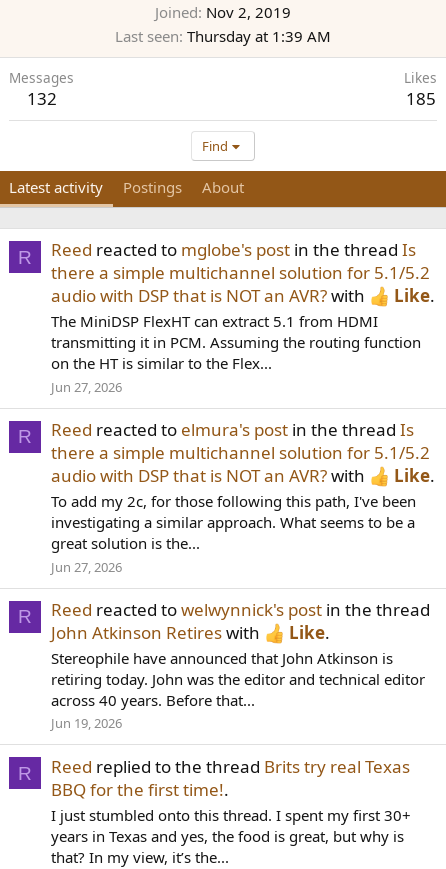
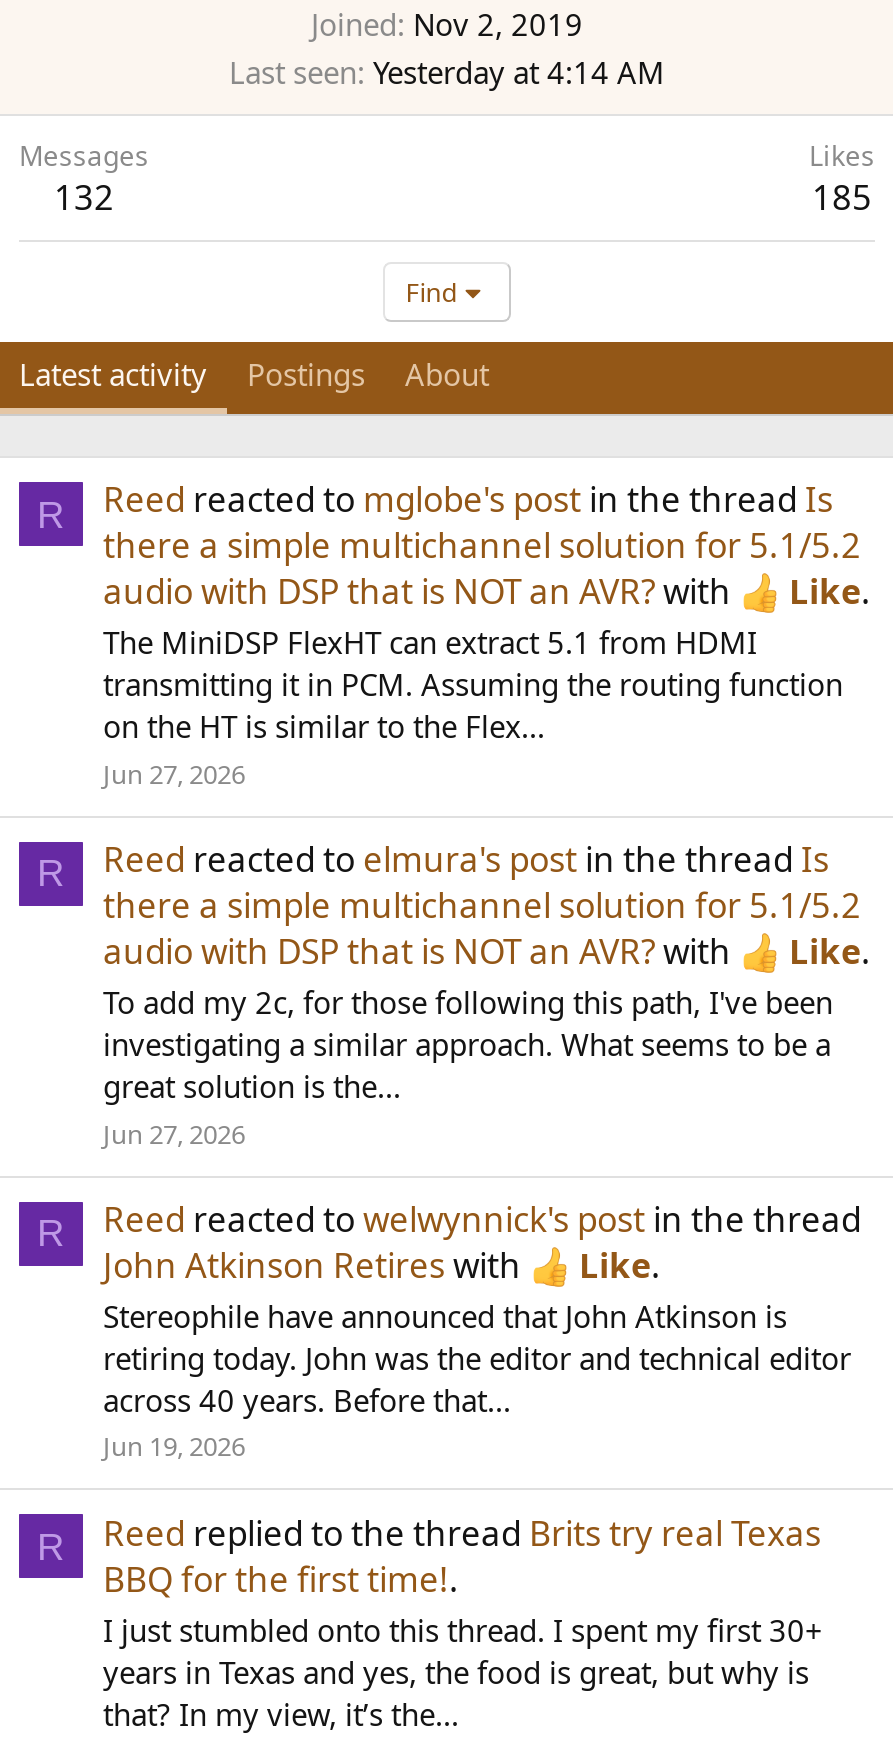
[115,26,331,46] Last seen Thursday at 1:39 AM -> [229,52,665,92] Last seen Yesterday at 4:14 AM

